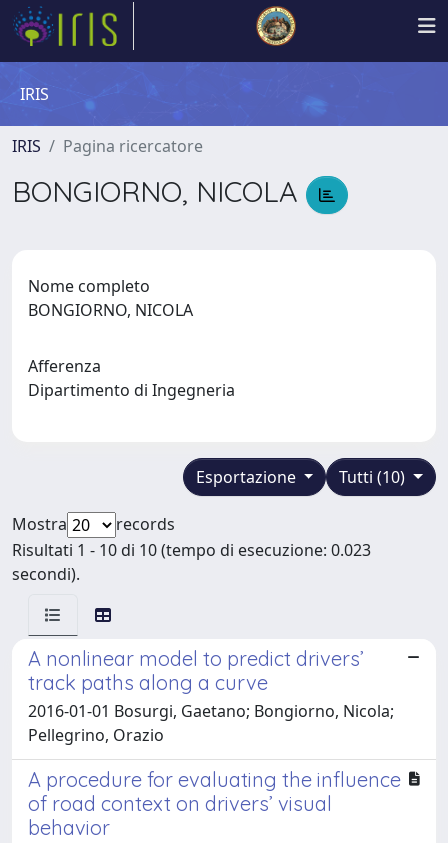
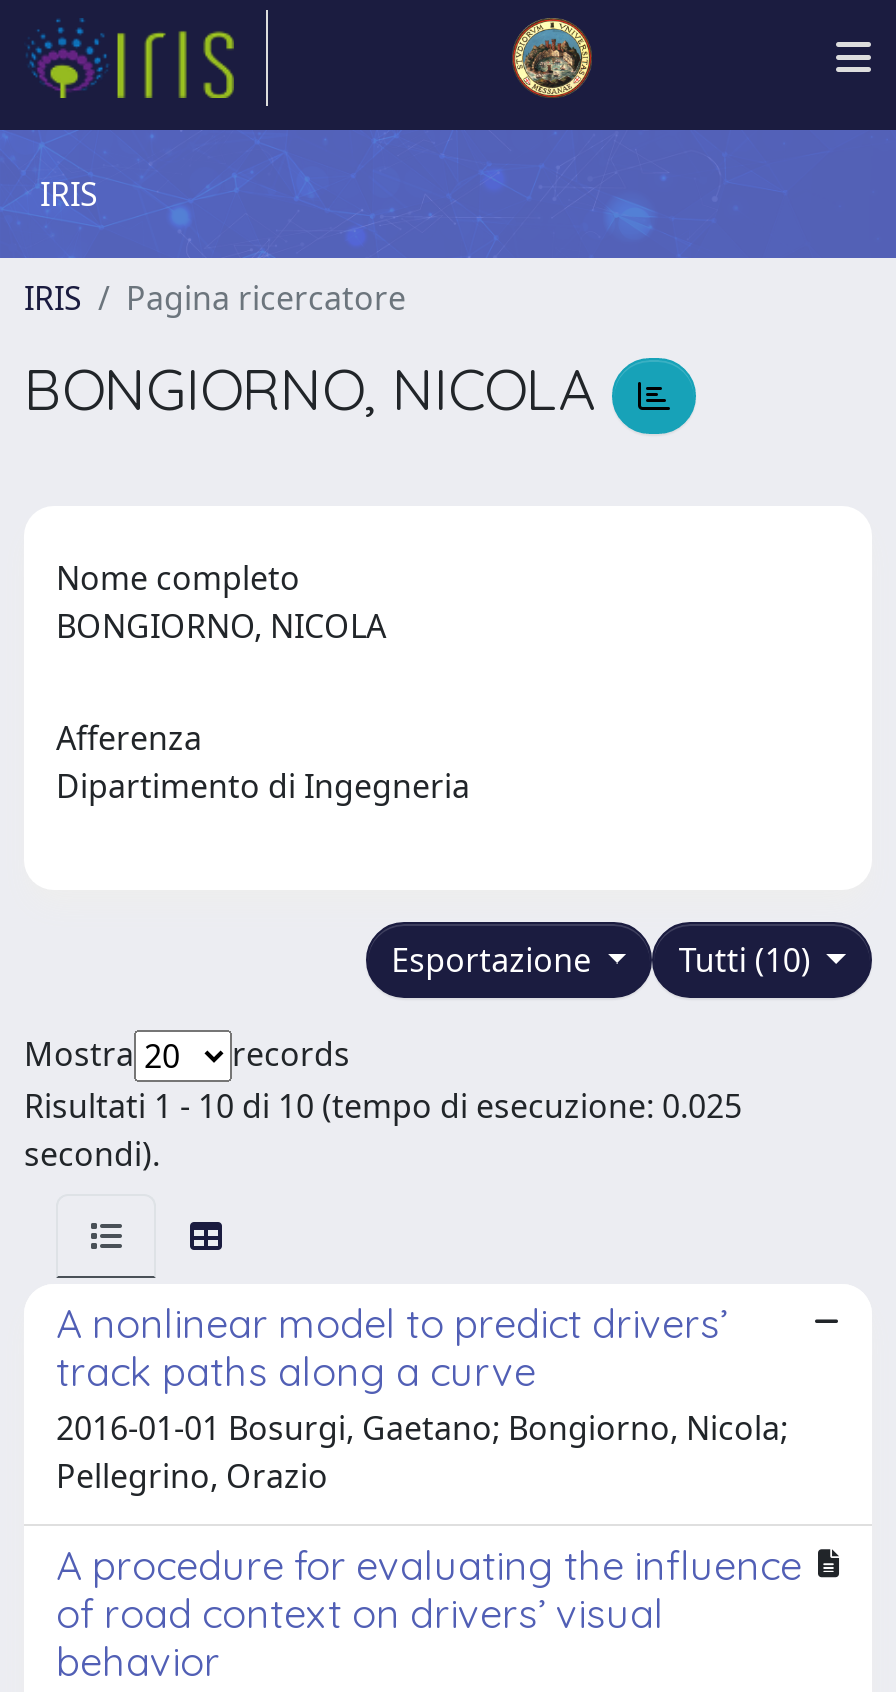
[12,539,371,561] Risultati 1 - 10 di 10 (tempo di esecuzione: 0.023 -> [24,1084,742,1128] Risultati 1 - 10 di 10 (tempo di esecuzione: 0.025

